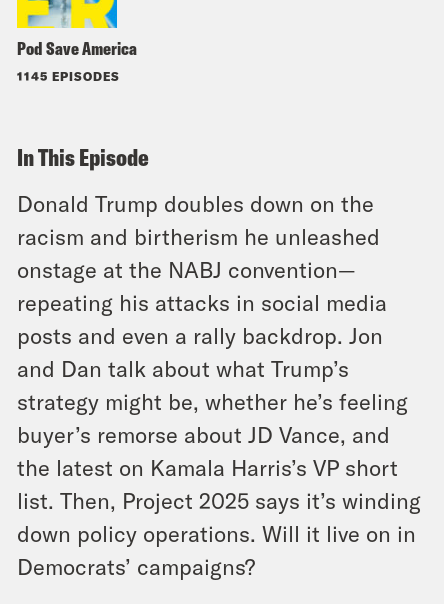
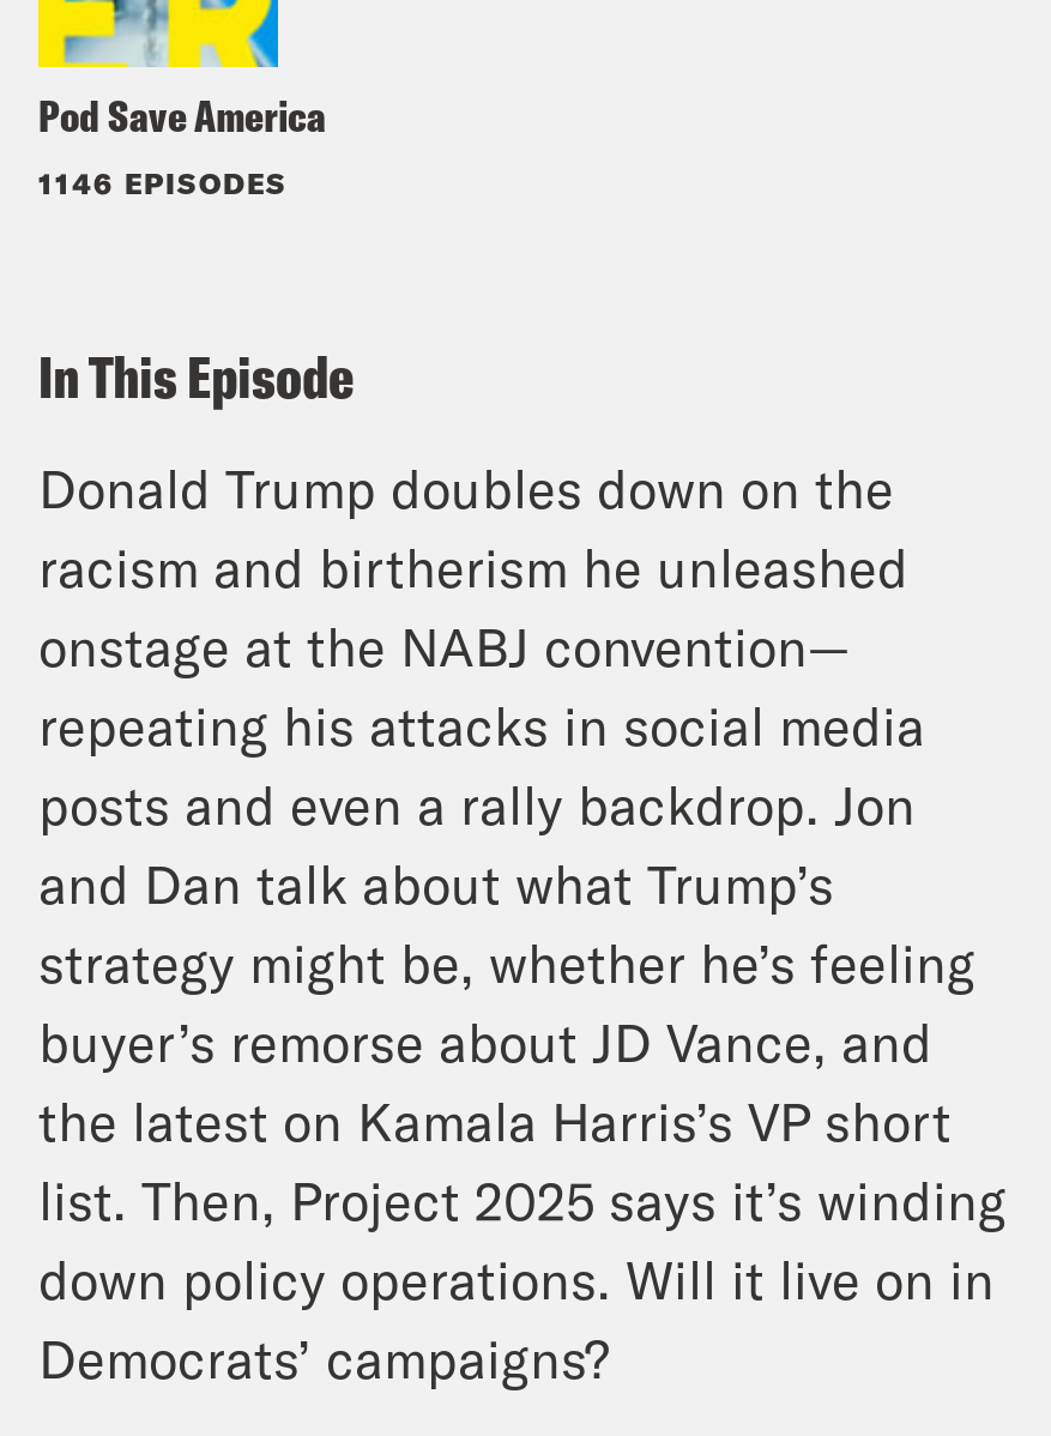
[17,69,120,83] 1145 EPISODES -> [38,165,288,199] 1146 EPISODES

